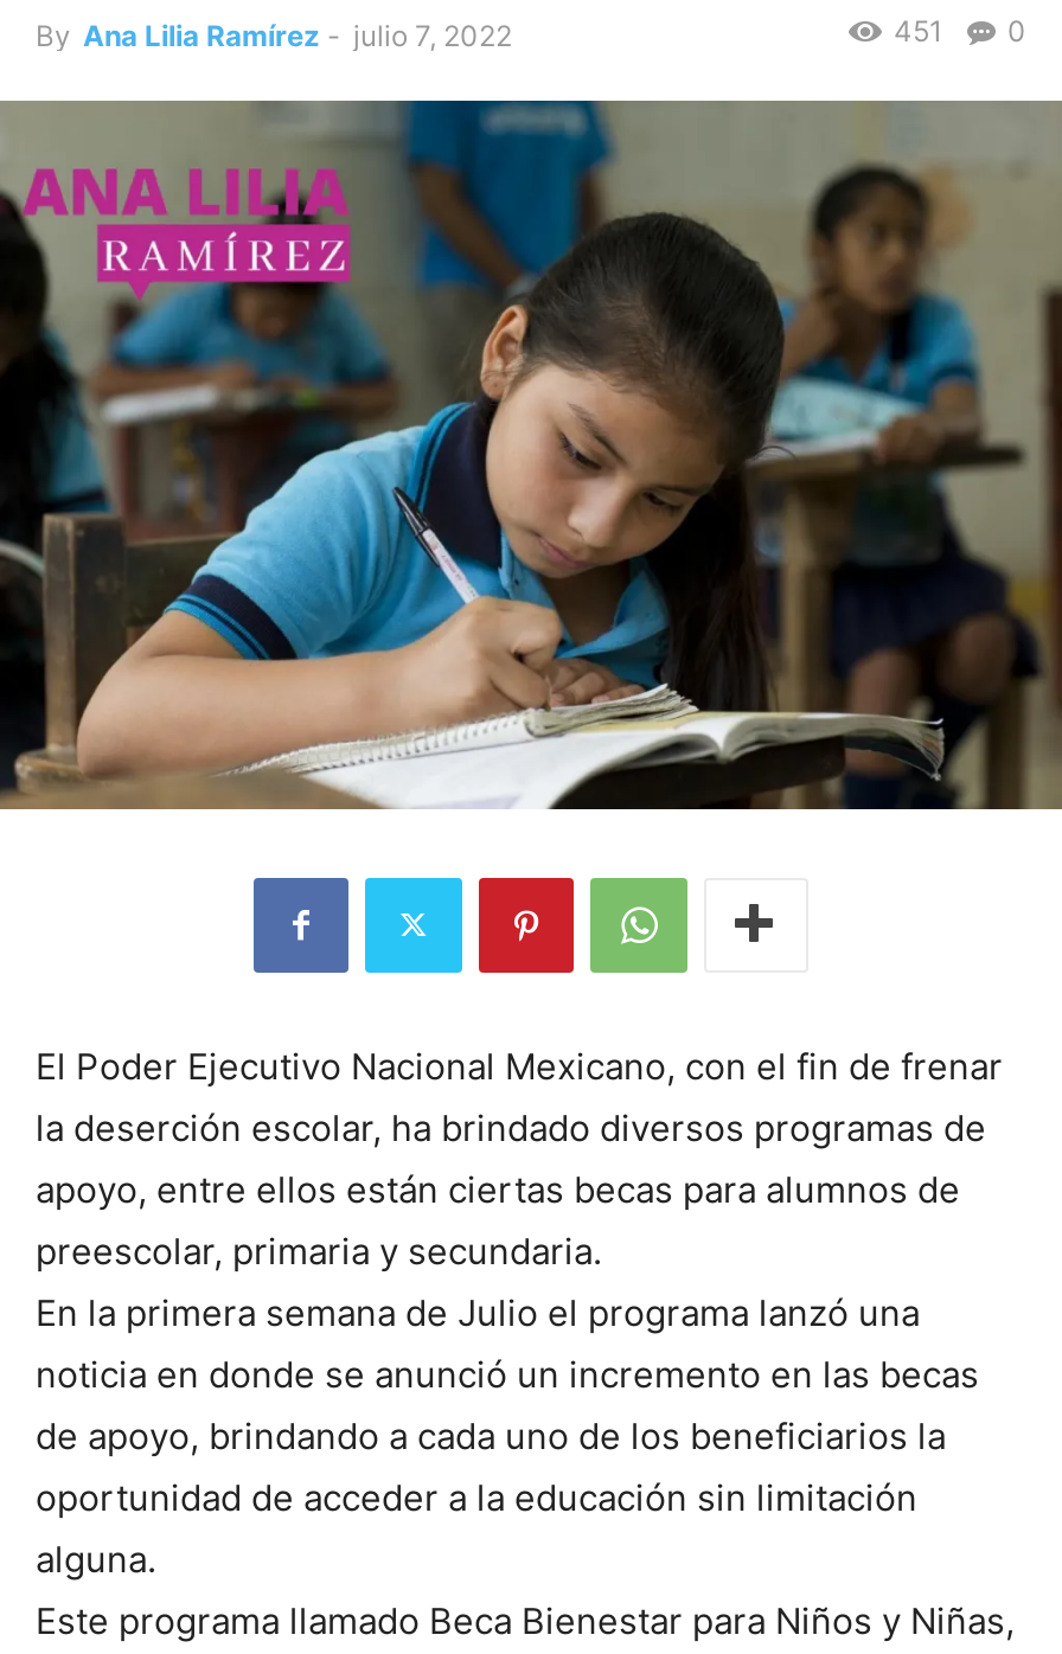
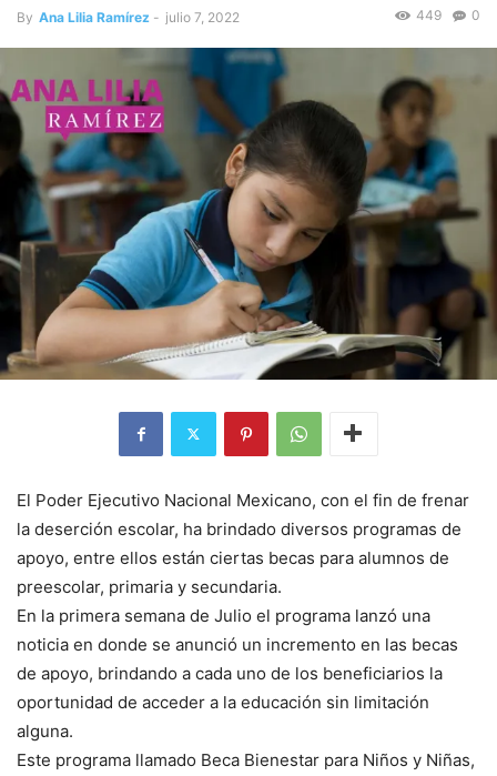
[894,13,1026,49] 451 0 -> [416,7,480,23] 449 0

